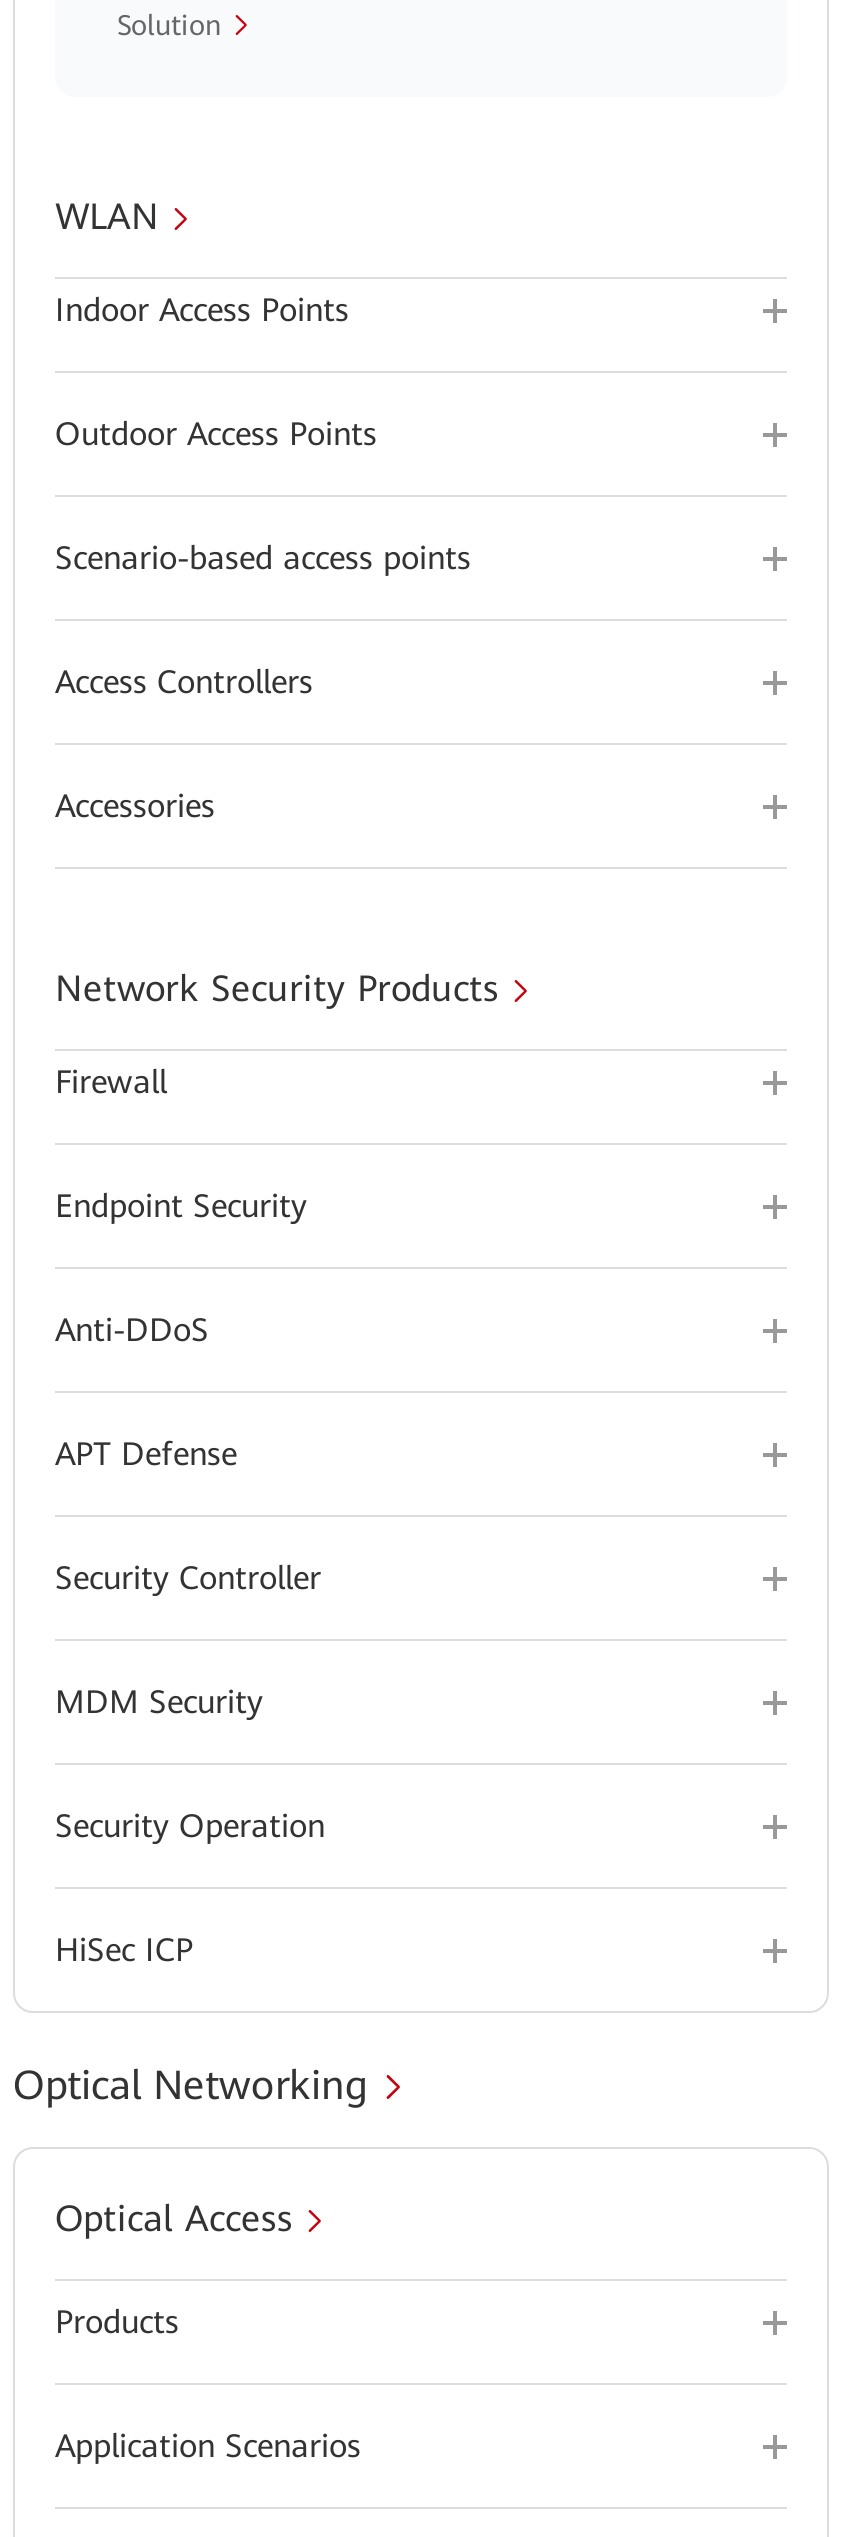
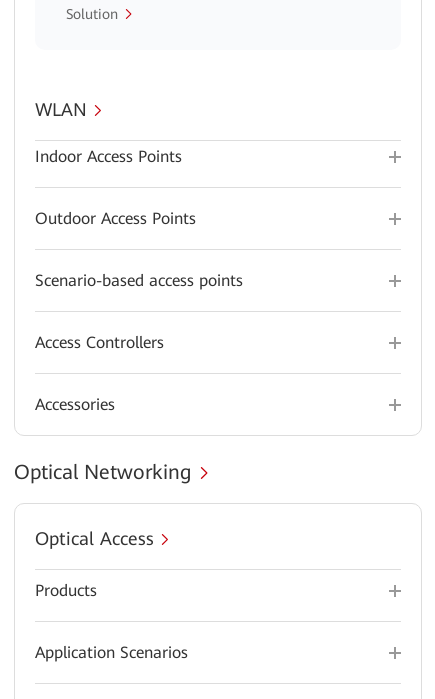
[55,967,499,1969] Network Security Products | Firewall | Endpoint Security | Anti-DDoS | APT Defense | Security Controller | MDM Security | Security Operation | HiSec ICP -> none

